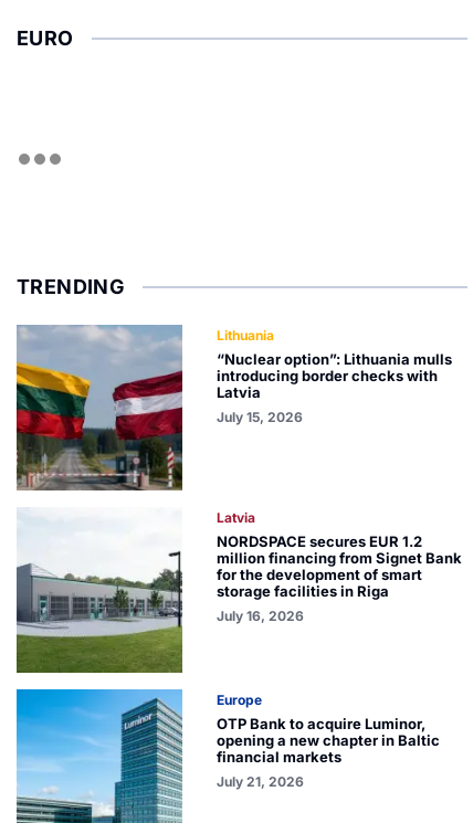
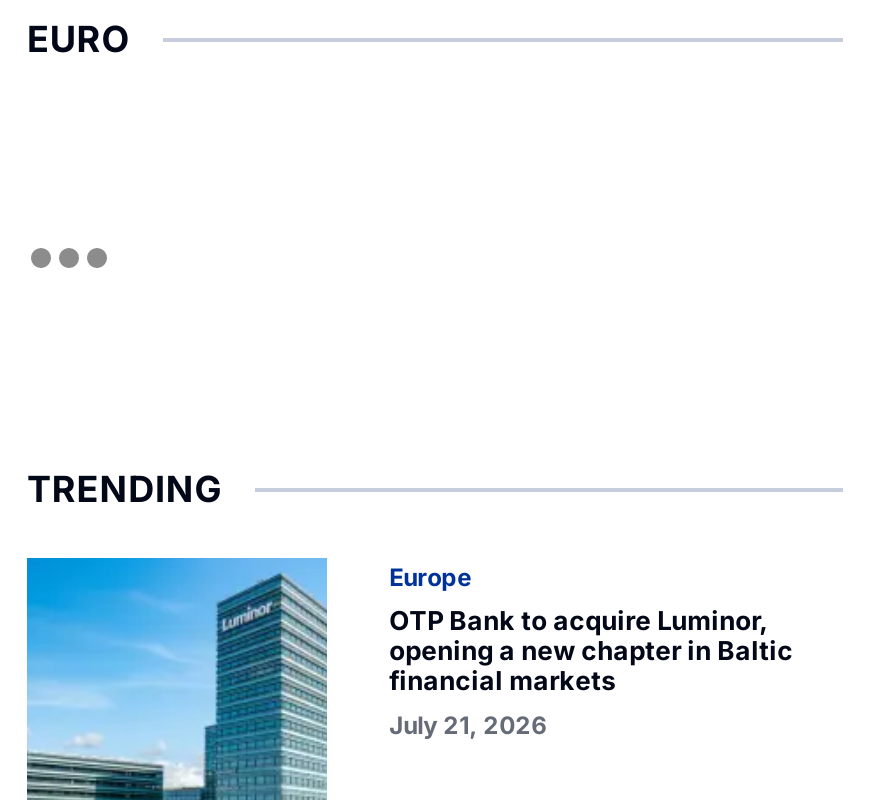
[15,325,452,492] [image] | Lithuania | “Nuclear option”: Lithuania mulls | introducing border checks with | Latvia | July 15, 2026 -> none
[15,509,462,674] [image] | Latvia | NORDSPACE secures EUR 1.2 | million financing from Signet Bank | for the development of smart | storage facilities in Riga | July 16, 2026 -> none

